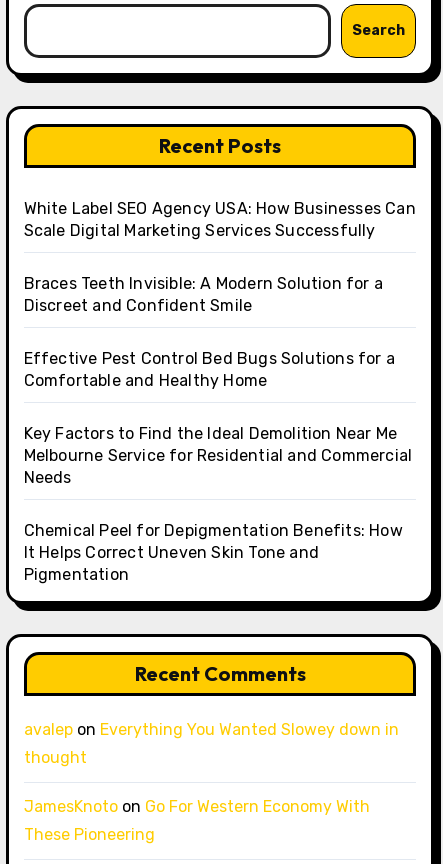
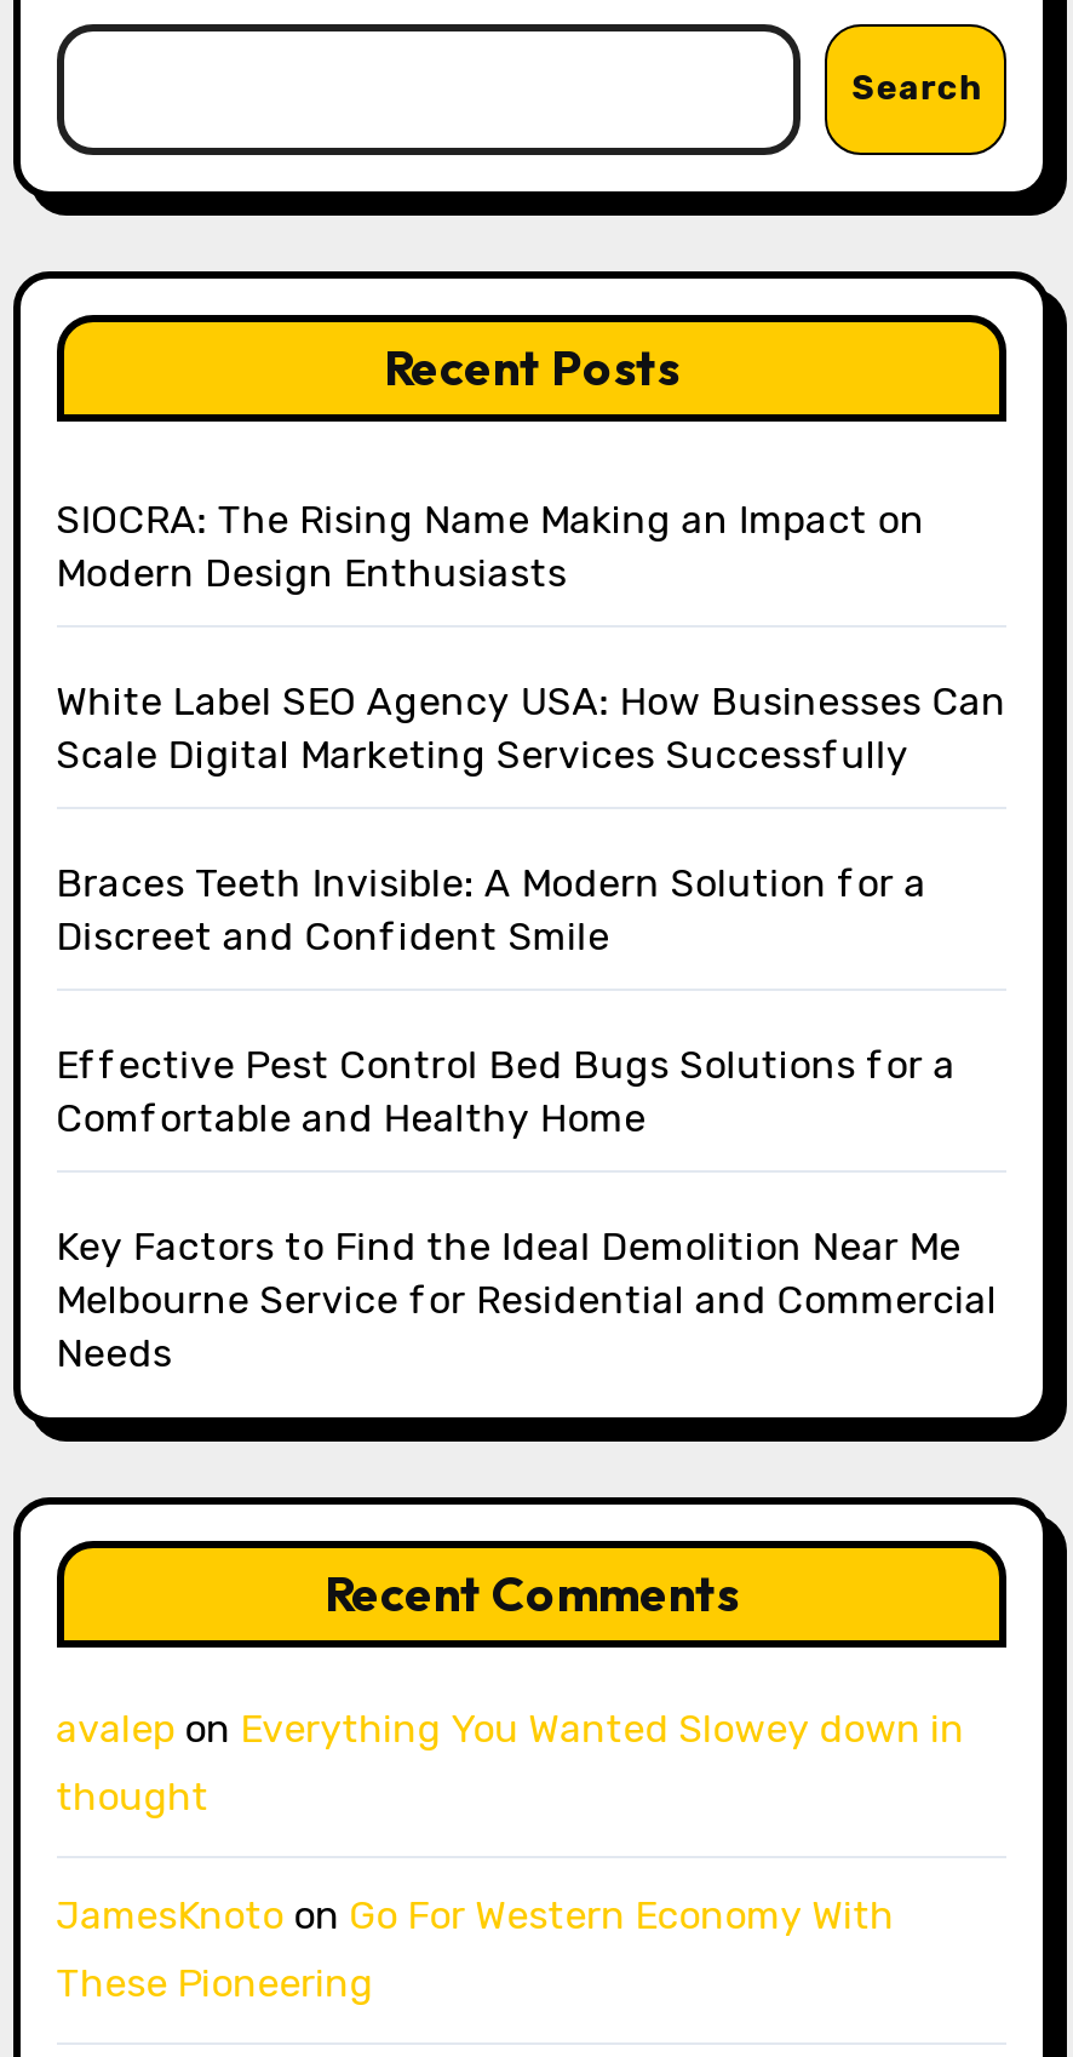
none -> [56,496,925,596] SIOCRA: The Rising Name Making an Impact on | Modern Design Enthusiasts
moved [24,199,416,487] -> [56,678,1006,1376]: White Label SEO Agency USA: How Businesses Can | Scale Digital Marketing Services Successfully | Braces Teeth Invisible: A Modern Solution for a | ... | Melbourne Service for Residential and Commercial | Needs
[24,521,403,584] Chemical Peel for Depigmentation Benefits: How | It Helps Correct Uneven Skin Tone and | Pigmentation -> none

